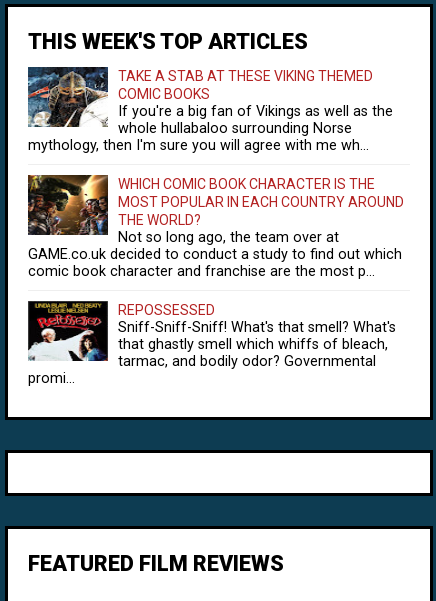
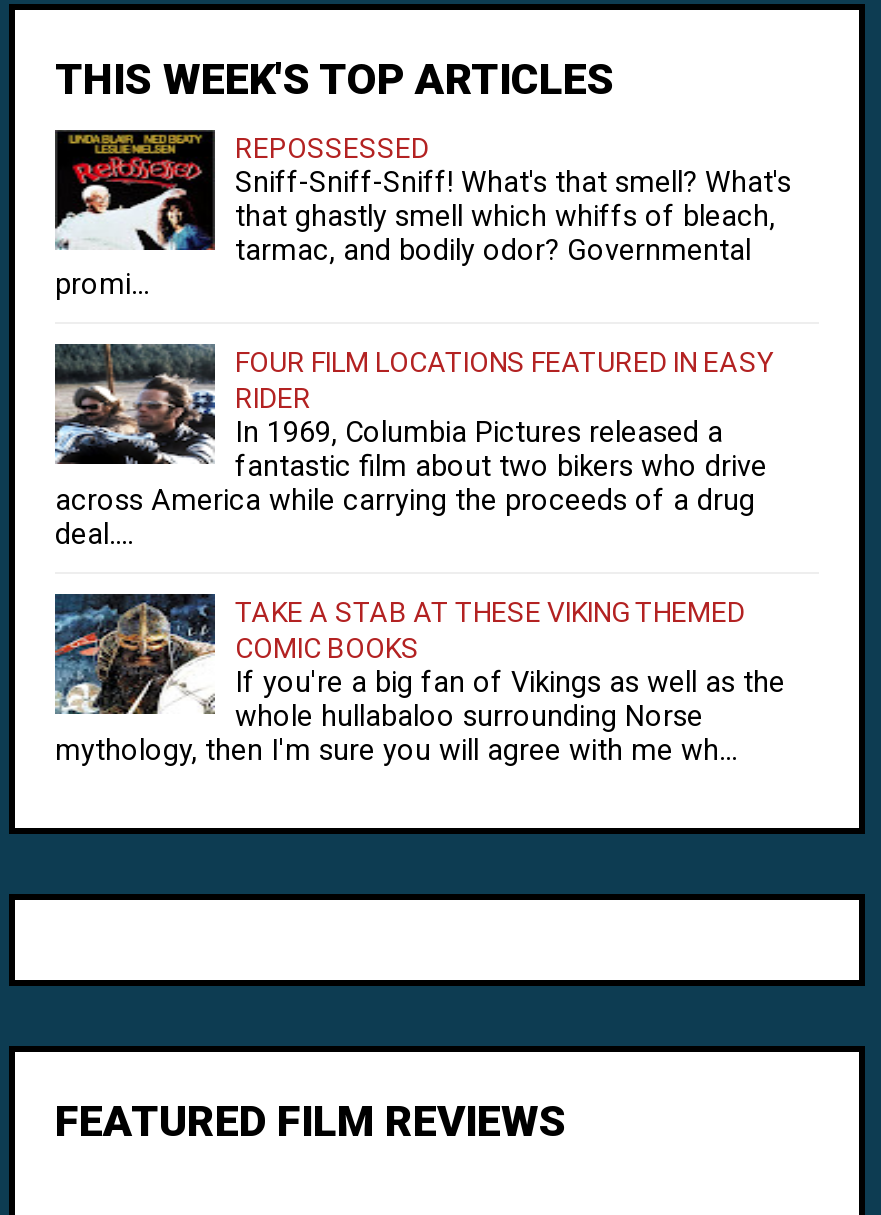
none -> [55,346,775,552] FOUR FILM LOCATIONS FEATURED IN EASY | RIDER | In 1969, Columbia Pictures released a | fantastic film about two bikers who drive | across America while carrying the proceeds of a drug | deal....
moved [26,66,393,154] -> [51,592,785,768]: [image] | TAKE A STAB AT THESE VIKING THEMED | COMIC BOOKS | If you're a big fan of Vikings as well as the | whole hullabaloo surrounding Norse | mythology, then I'm sure you will agree with me wh...
[27,174,104,236] [image] -> [55,342,207,466] [image]
[28,176,404,280] WHICH COMIC BOOK CHARACTER IS THE | MOST POPULAR IN EACH COUNTRY AROUND | THE WORLD? | Not so long ago, the team over at | GAME.co.uk decided to conduct a study to find out which | comic book character and franchise are the most p... -> none
moved [27,301,396,387] -> [53,130,791,302]: [image] | REPOSSESSED | Sniff-Sniff-Sniff! What's that smell? What's | that ghastly smell which whiffs of bleach, | tarmac, and bodily odor? Governmental | promi...

